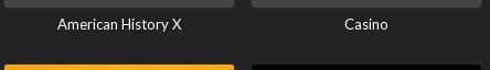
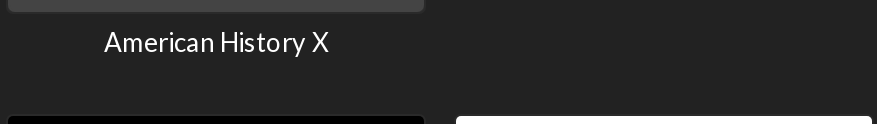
[344,15,388,33] Casino -> none

